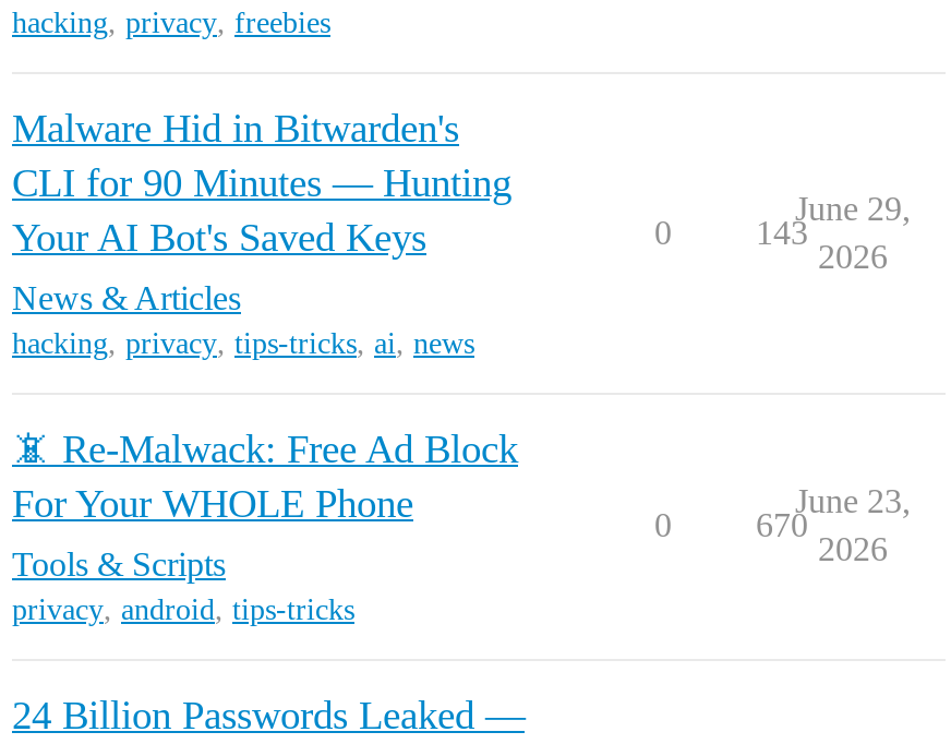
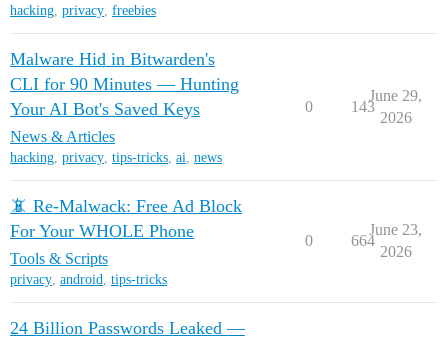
[756,506,808,543] 670 -> [351,232,375,249] 664

